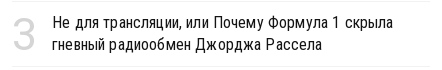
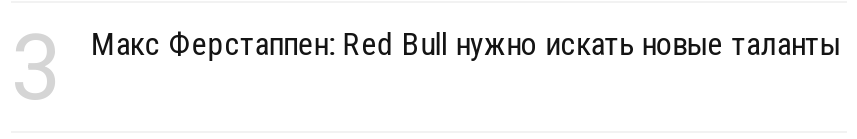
[52,13,393,54] Не для трансляции, или Почему Формула 1 скрыла | гневный радиообмен Джорджа Рассела -> [91,26,840,64] Макс Ферстаппен: Red Bull нужно искать новые таланты

